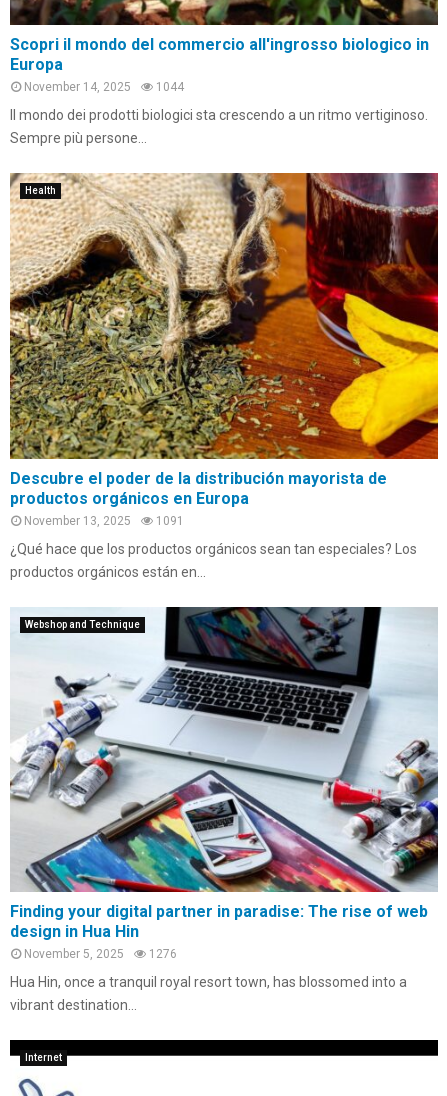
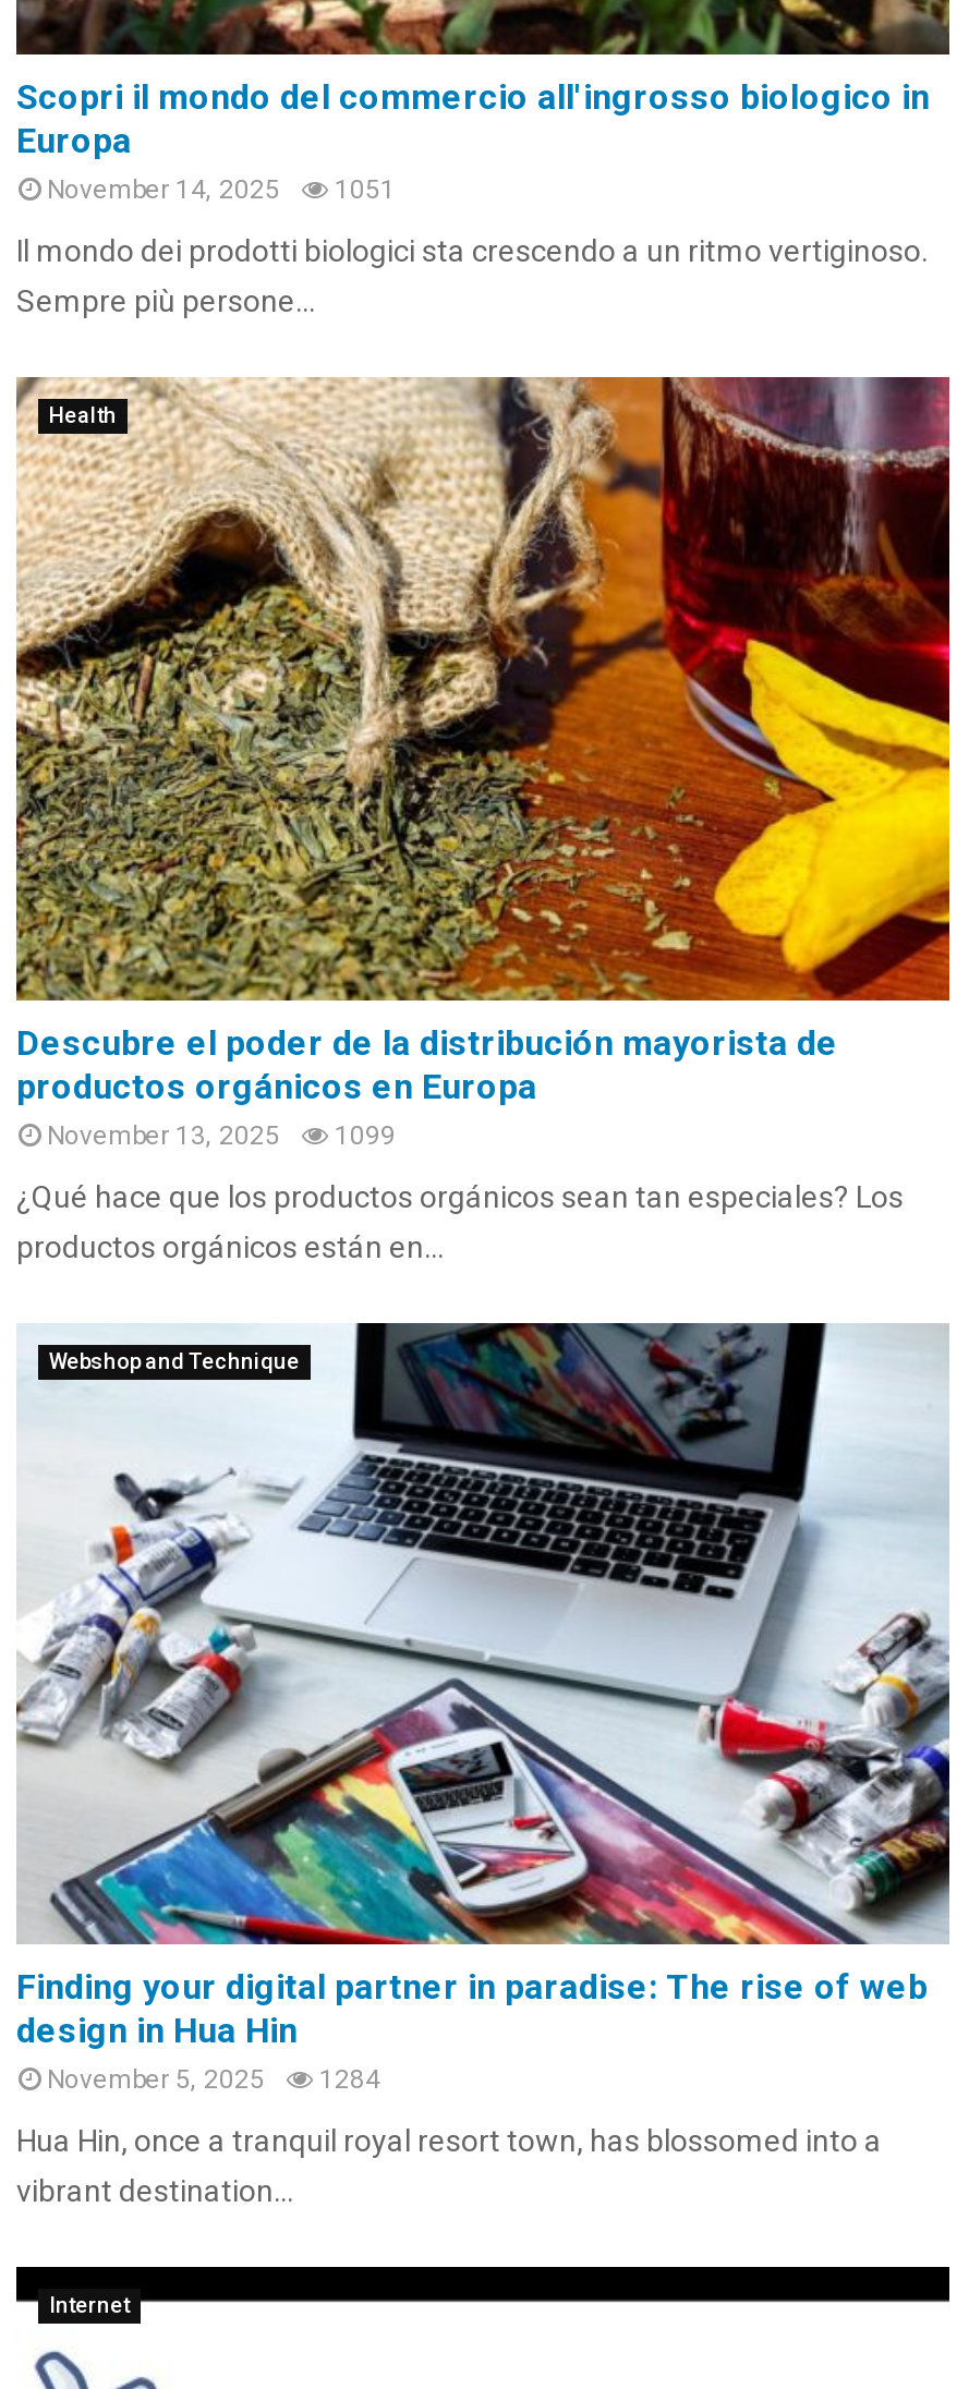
[24,80,184,94] November 14, 2025 1044 -> [47,175,396,206] November 14, 2025 1051
[24,514,184,528] November 13, 2025 1091 -> [47,1120,396,1150] November 13, 2025 1099
[24,947,177,961] November 5, 2025 1276 -> [47,2064,380,2095] November 5, 2025 1284

